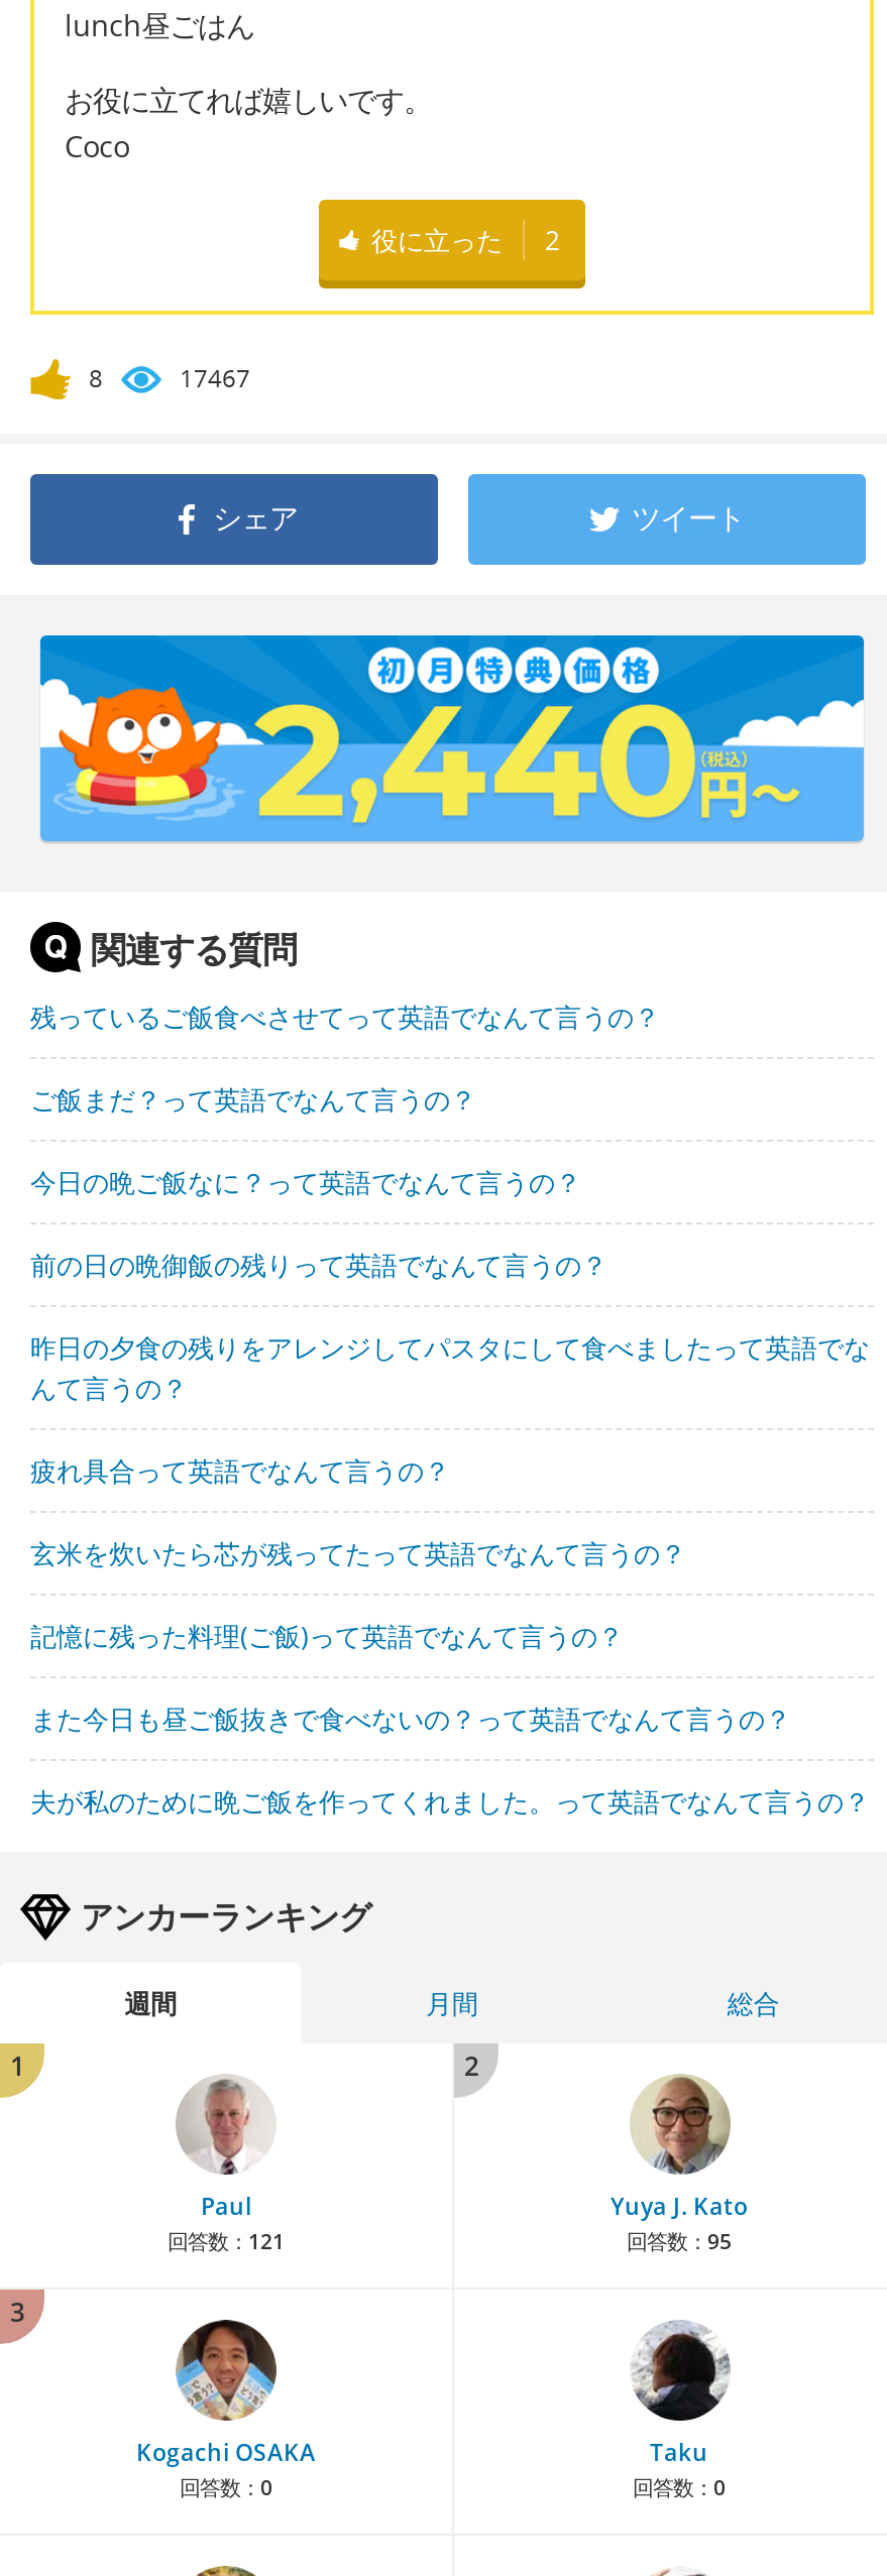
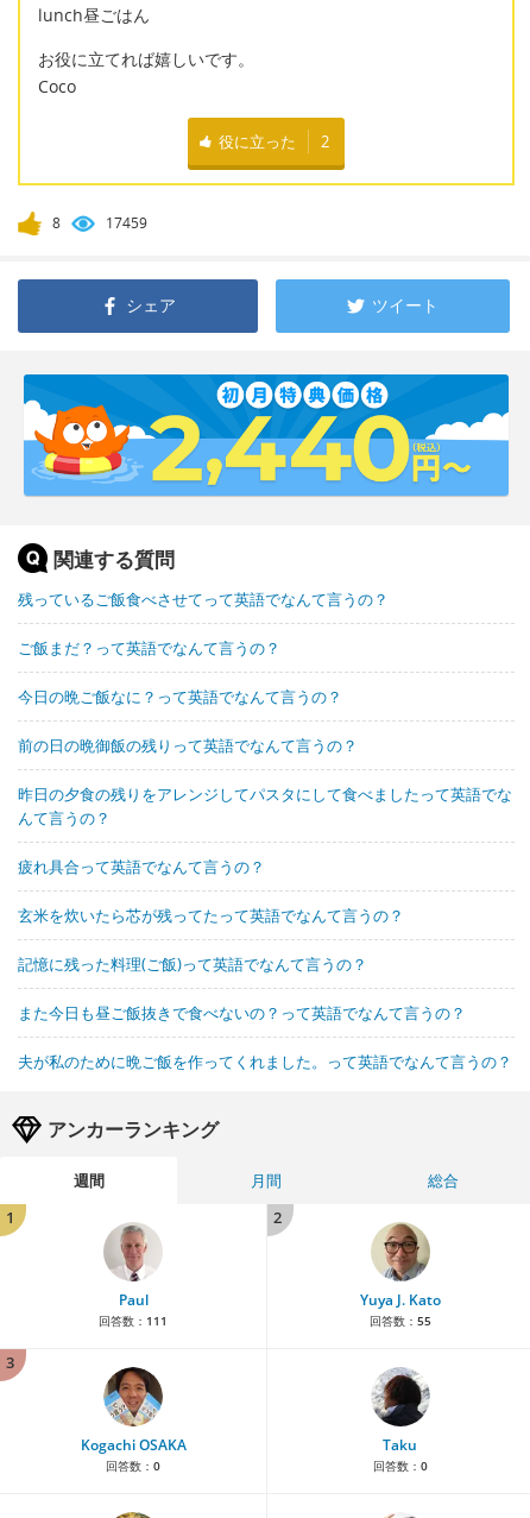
[180,360,250,395] 17467 -> [106,212,147,233] 17459
[168,2226,285,2254] 回答数：121 -> [99,1312,168,1329] 回答数：111
[627,2226,732,2254] 回答数：95 -> [369,1312,431,1329] 回答数：55

